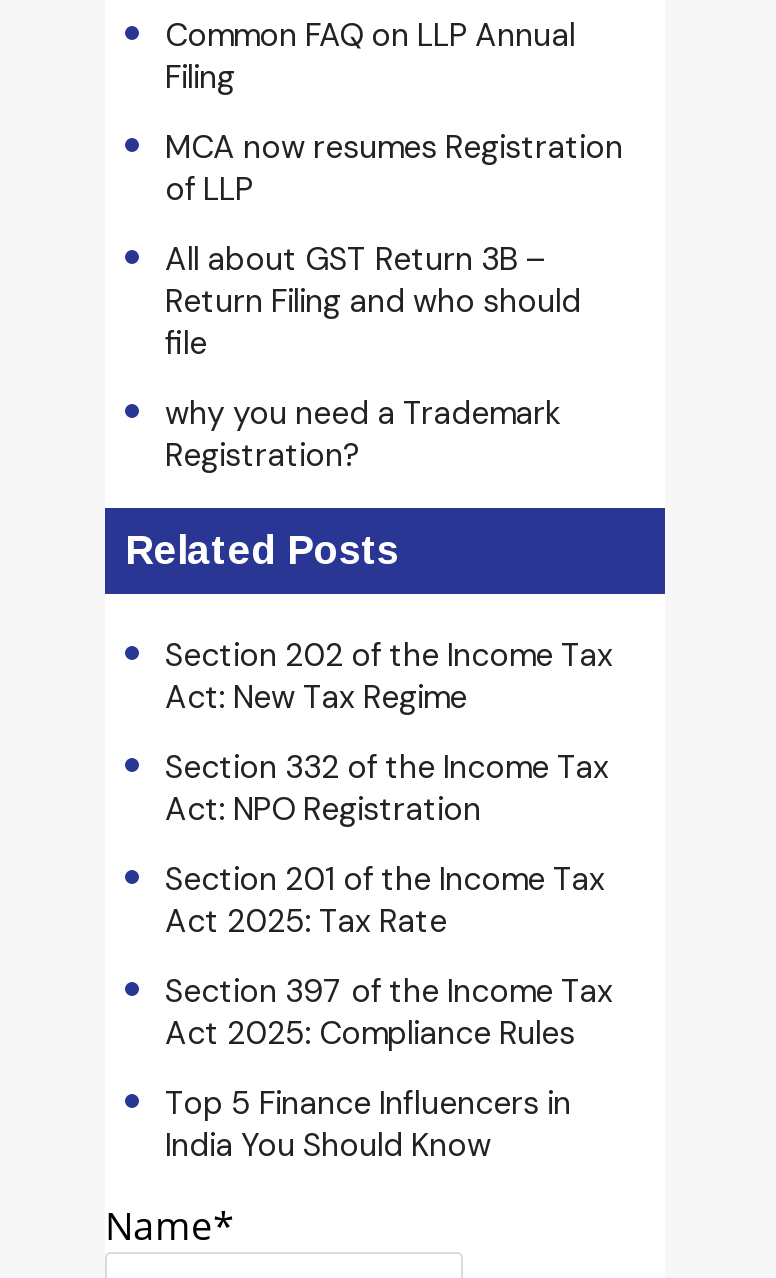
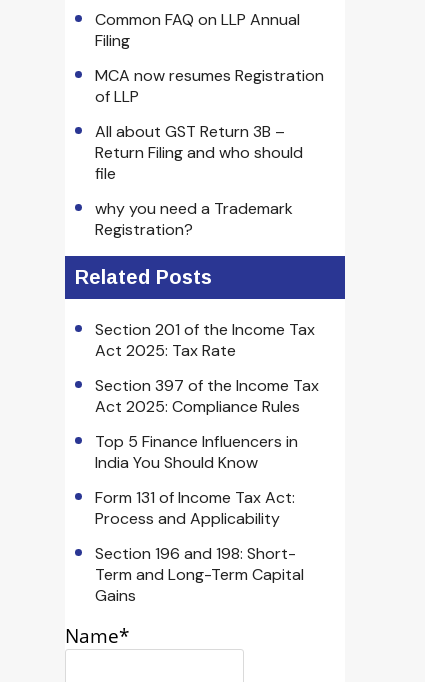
[165,634,613,830] Section 202 of the Income Tax | Act: New Tax Regime | Section 332 of the Income Tax | Act: NPO Registration -> none
moved [165,858,613,1166] -> [95,319,319,473]: Section 201 of the Income Tax | Act 2025: Tax Rate | Section 397 of the Income Tax | Act 2025: Compliance Rules | Top 5 Finance Influencers in | India You Should Know
none -> [95,487,304,606] Form 131 of Income Tax Act: | Process and Applicability | Section 196 and 198: Short- | Term and Long-Term Capital | Gains

